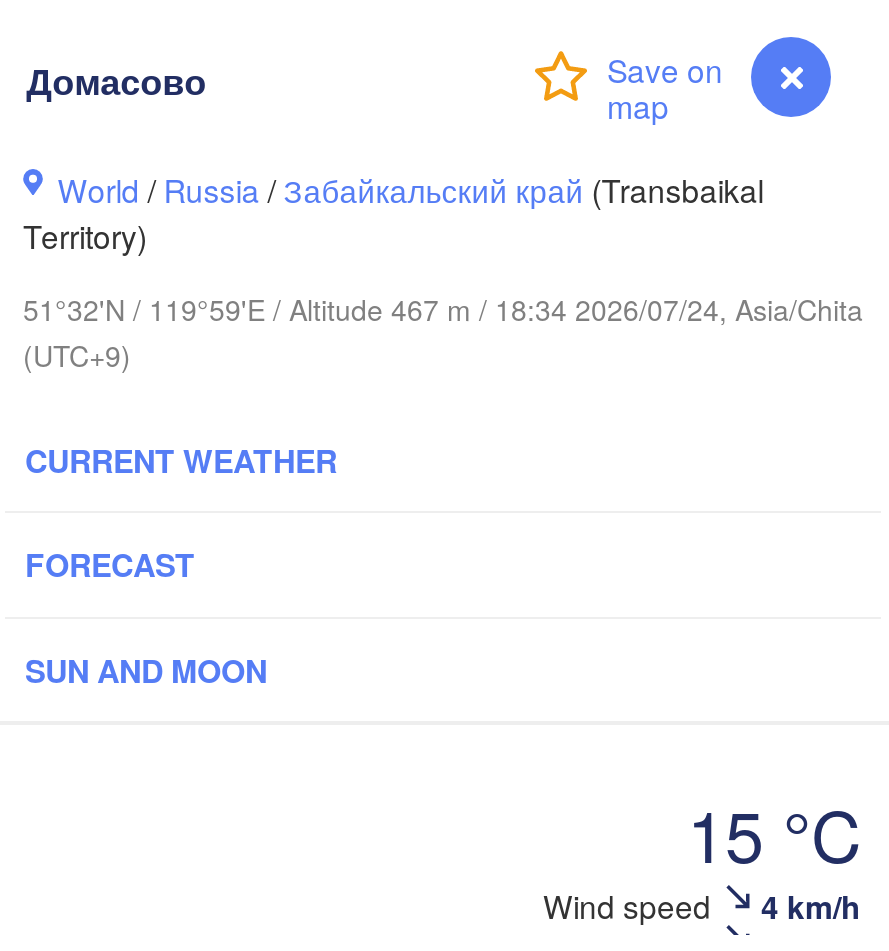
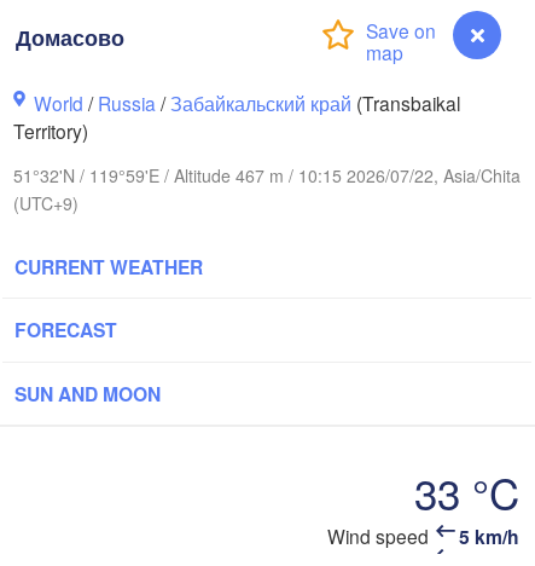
[23,289,863,329] 51°32'N / 119°59'E / Altitude 467 m / 18:34 2026/07/24, Asia/Chita -> [13,163,521,188] 51°32'N / 119°59'E / Altitude 467 m / 10:15 2026/07/22, Asia/Chita
[687,783,861,883] 15 °C -> [414,462,519,522] 33 °C
[543,883,861,929] Wind speed 4 km/h -> [327,522,519,550] Wind speed 5 km/h

